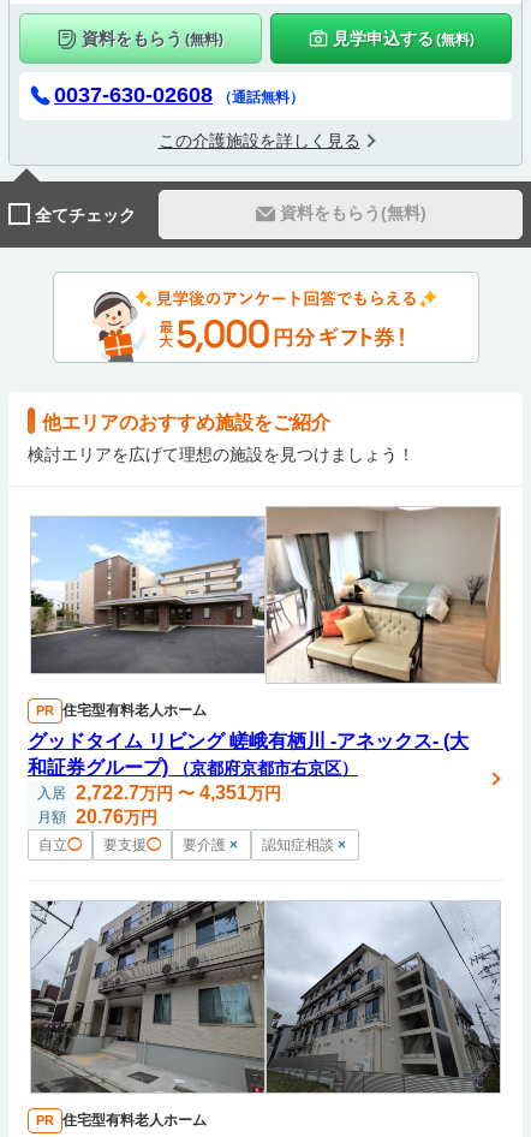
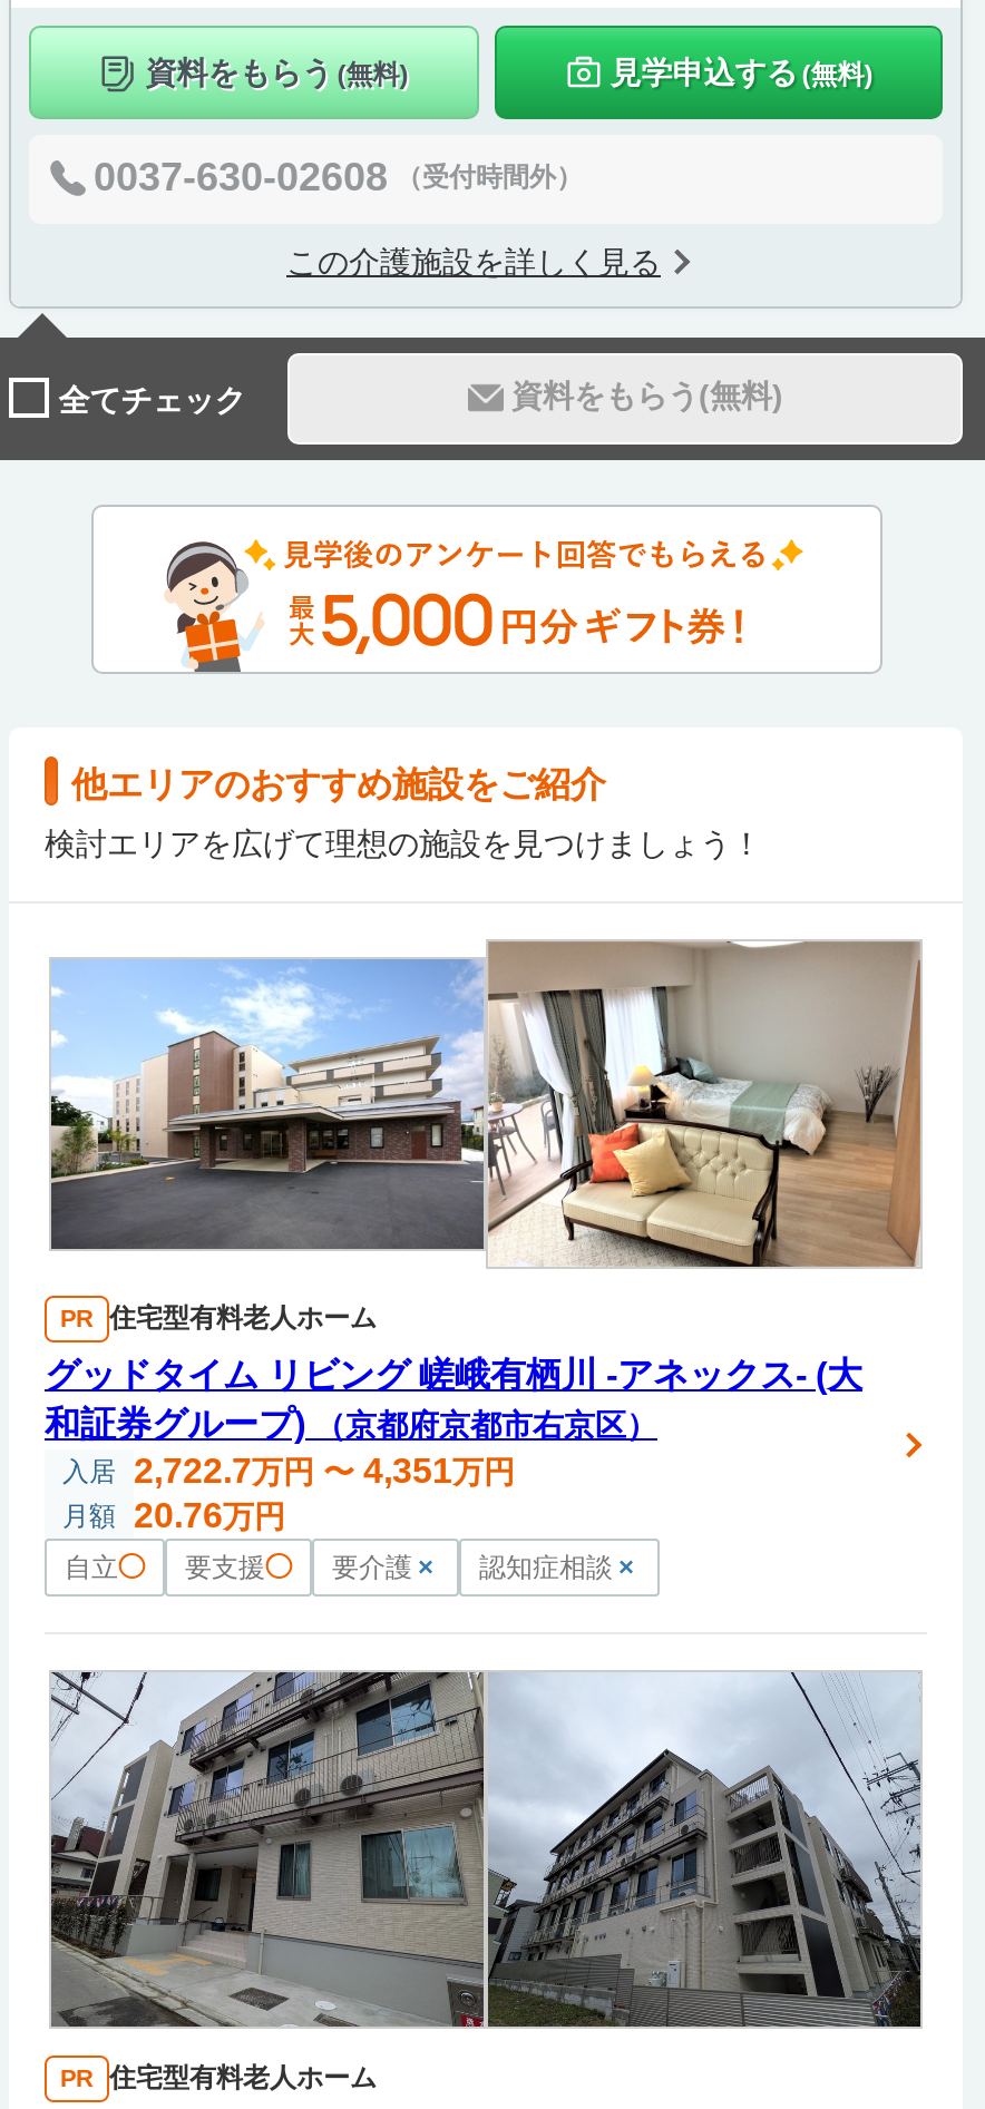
[54,83,303,107] 0037-630-02608 （通話無料） -> [94,155,583,199] 0037-630-02608 （受付時間外）

